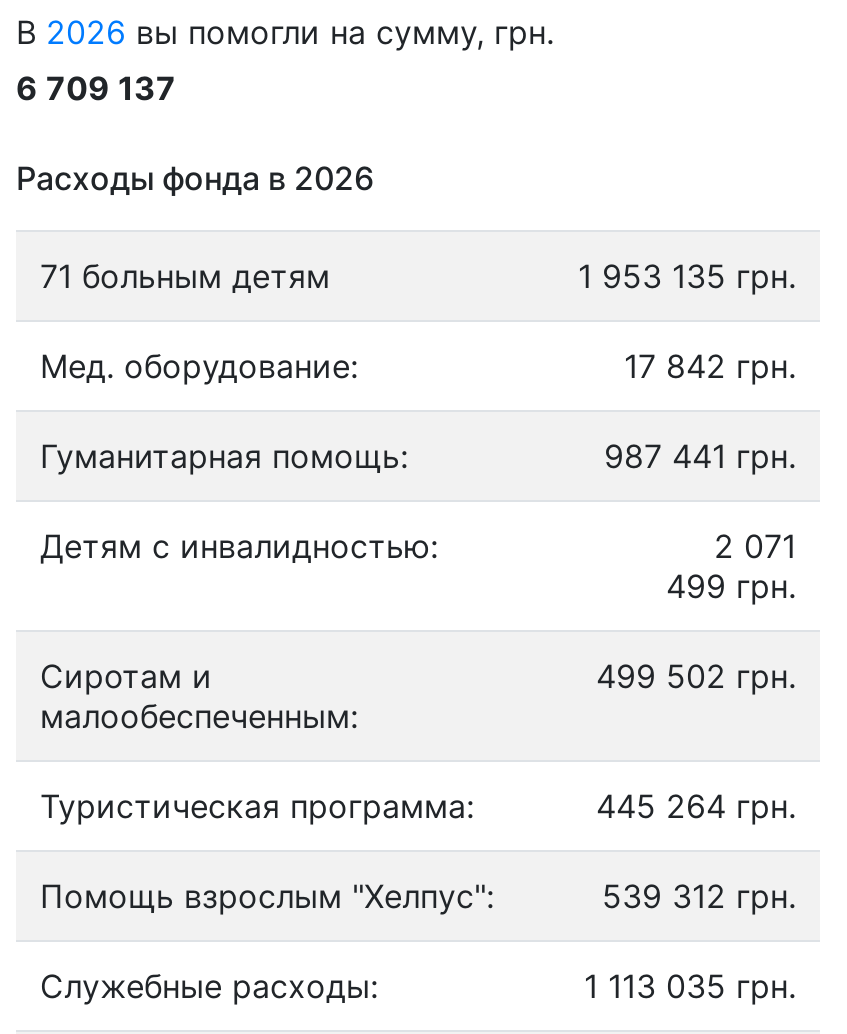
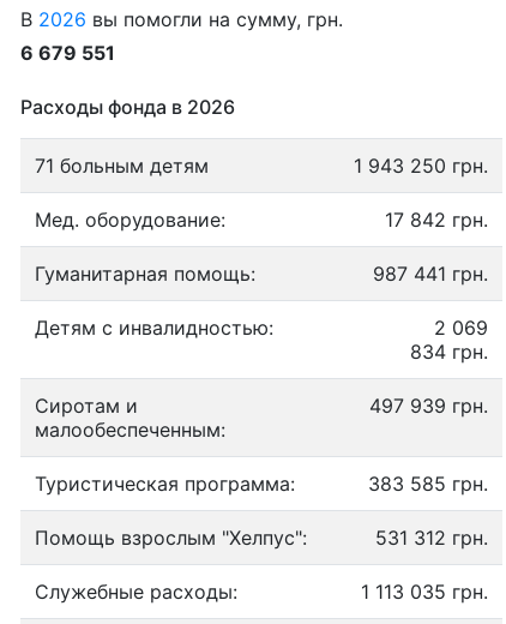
[16,68,176,108] 6 709 137 -> [20,41,115,65] 6 679 551
[578,256,796,296] 1 953 135 грн. -> [354,154,488,178] 1 943 250 грн.
[714,526,796,566] 2 071 -> [434,316,488,340] 2 069
[666,566,796,606] 499 грн. -> [410,340,488,364] 834 грн.
[596,656,796,696] 499 502 грн. -> [369,394,488,418] 497 939 грн.
[596,786,796,826] 445 264 грн. -> [368,472,488,496] 383 585 грн.
[602,876,796,916] 539 312 грн. -> [375,526,488,550] 531 312 грн.

